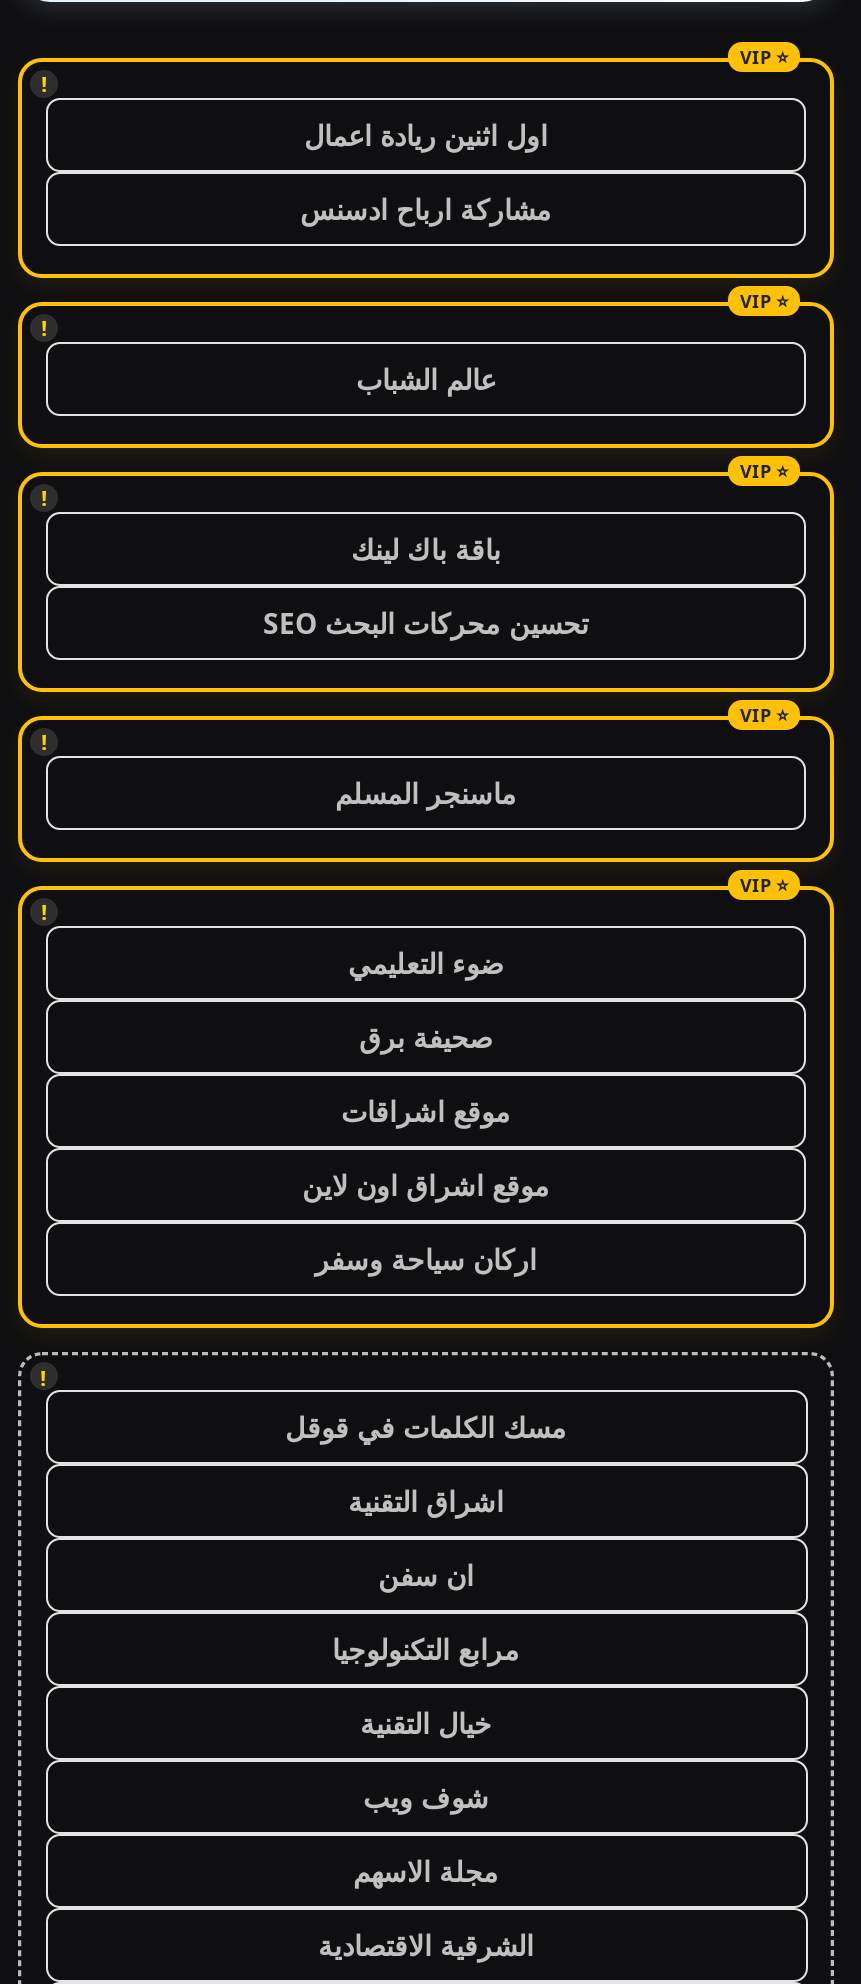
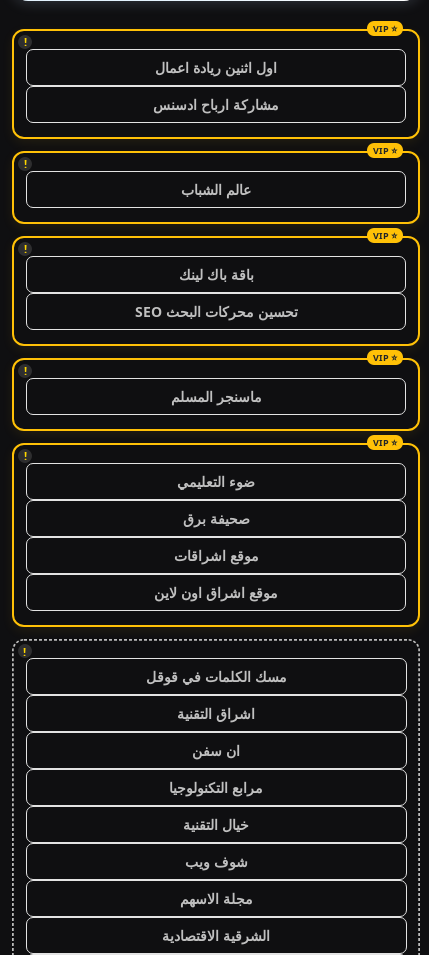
[315,1239,537,1277] اركان سياحة وسفر -> none

